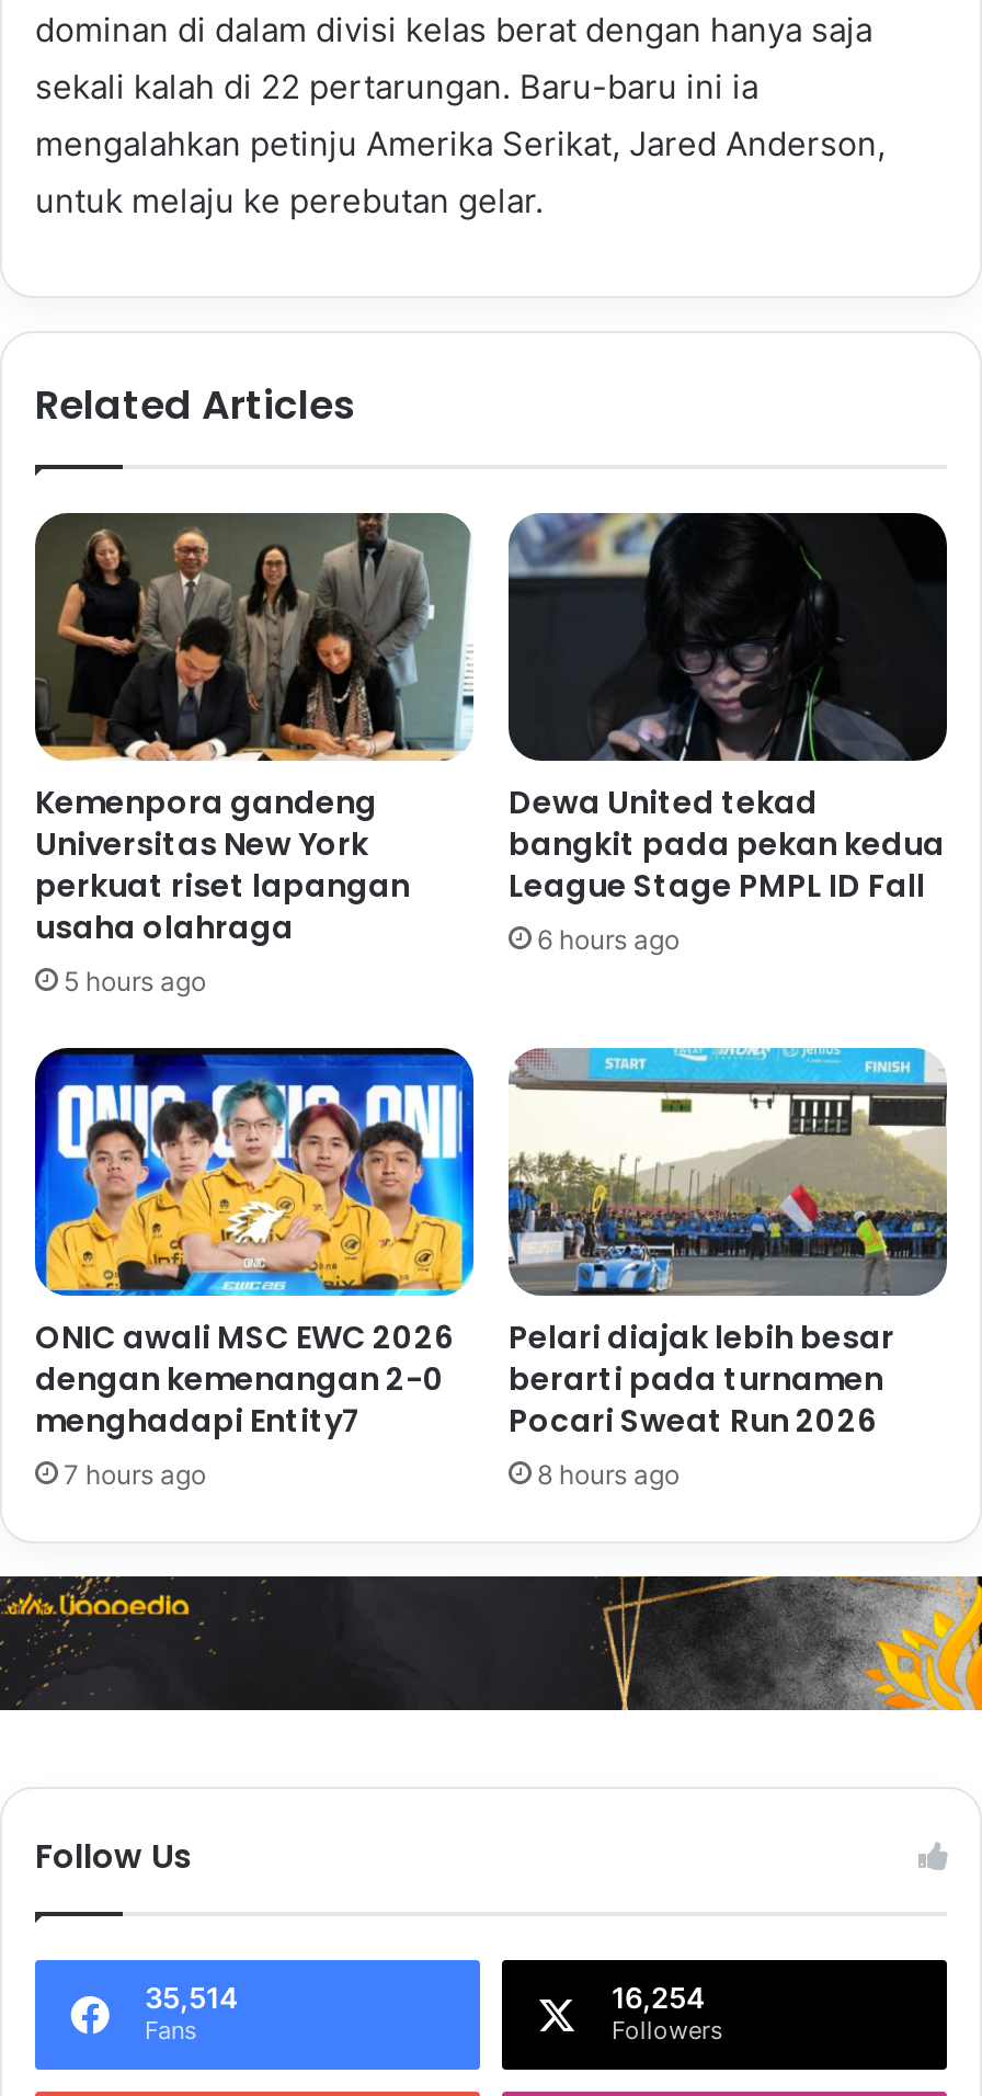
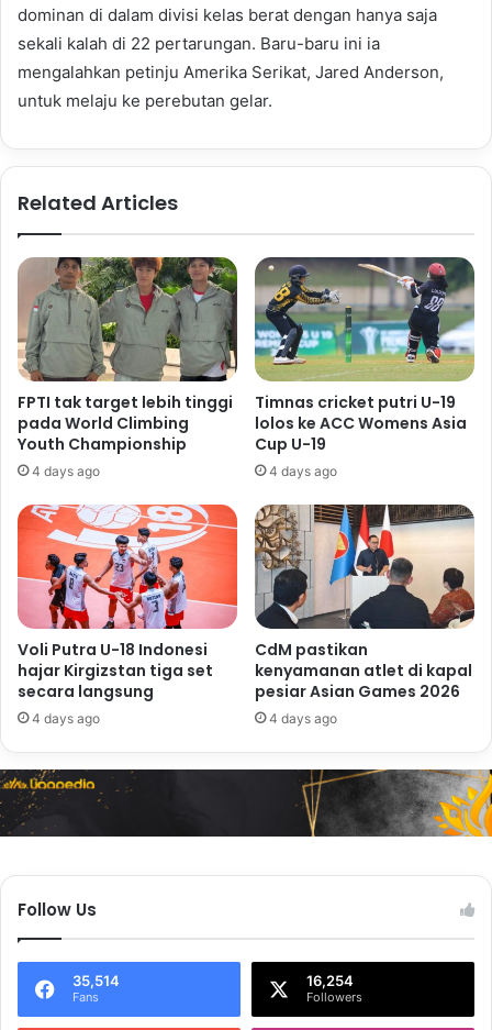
[33,511,473,997] [image] | Kemenpora gandeng | Universitas New York | perkuat riset lapangan | usaha olahraga | 5 hours ago -> [18,256,238,479] [image] | FPTI tak target lebih tinggi | pada World Climbing | Youth Championship | 4 days ago
[506,513,949,955] [image] | Dewa United tekad | bangkit pada pekan kedua | League Stage PMPL ID Fall | 6 hours ago -> [254,256,476,479] [image] | Timnas cricket putri U-19 | lolos ke ACC Womens Asia | Cup U-19 | 4 days ago
[33,1046,476,1490] [image] | ONIC awali MSC EWC 2026 | dengan kemenangan 2-0 | menghadapi Entity7 | 7 hours ago -> [16,503,238,726] [image] | Voli Putra U-18 Indonesi | hajar Kirgizstan tiga set | secara langsung | 4 days ago
[506,1046,949,1490] [image] | Pelari diajak lebih besar | berarti pada turnamen | Pocari Sweat Run 2026 | 8 hours ago -> [254,503,474,726] [image] | CdM pastikan | kenyamanan atlet di kapal | pesiar Asian Games 2026 | 4 days ago

